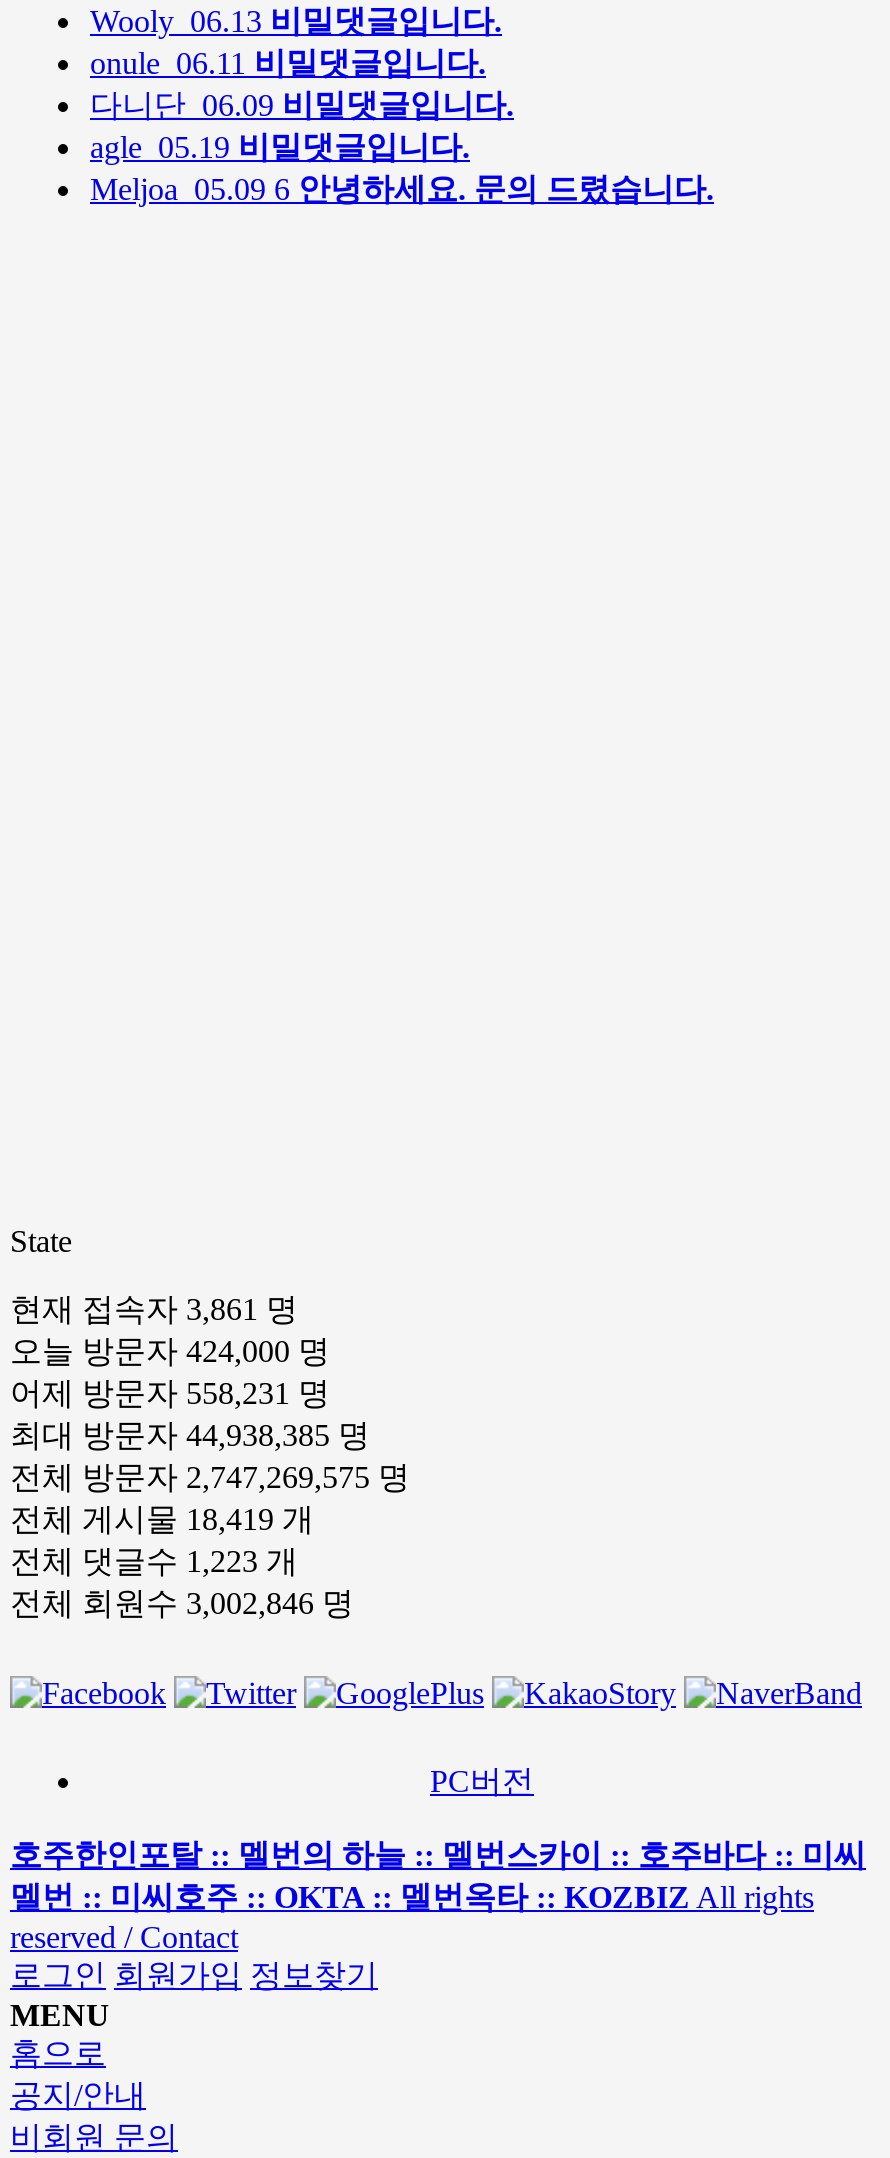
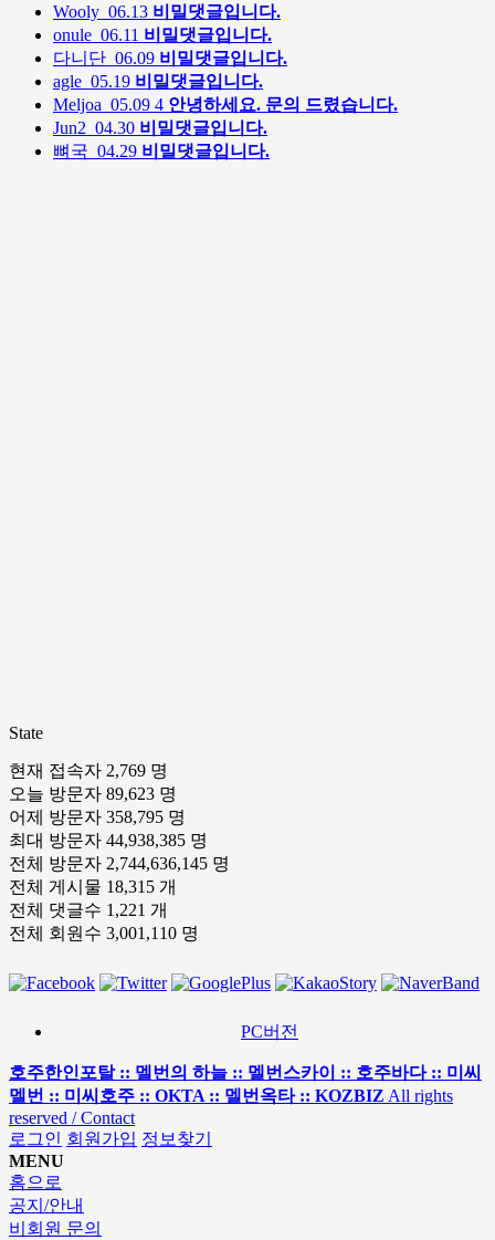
[90,172,714,206] Meljoa 05.09 6 안녕하세요. 문의 드렸습니다. -> [53,95,398,160] Meljoa 05.09 4 안녕하세요. 문의 드렸습니다. | Jun2 04.30 비밀댓글입니다. | 뼈국 04.29 비밀댓글입니다.
[10,1292,298,1326] 현재 접속자 3,861 명 -> [9,761,168,780] 현재 접속자 2,769 명
[10,1334,330,1368] 오늘 방문자 424,000 명 -> [9,784,177,803] 오늘 방문자 89,623 명
[10,1376,330,1410] 어제 방문자 558,231 명 -> [9,807,186,826] 어제 방문자 358,795 명
[10,1460,410,1494] 전체 방문자 2,747,269,575 명 -> [9,854,230,873] 전체 방문자 2,744,636,145 명
[10,1502,314,1536] 전체 게시물 18,419 개 -> [9,877,177,896] 전체 게시물 18,315 개
[10,1544,298,1578] 전체 댓글수 1,223 개 -> [9,900,168,919] 전체 댓글수 1,221 개
[10,1586,354,1620] 전체 회원수 3,002,846 명 -> [9,924,199,942] 전체 회원수 3,001,110 명

